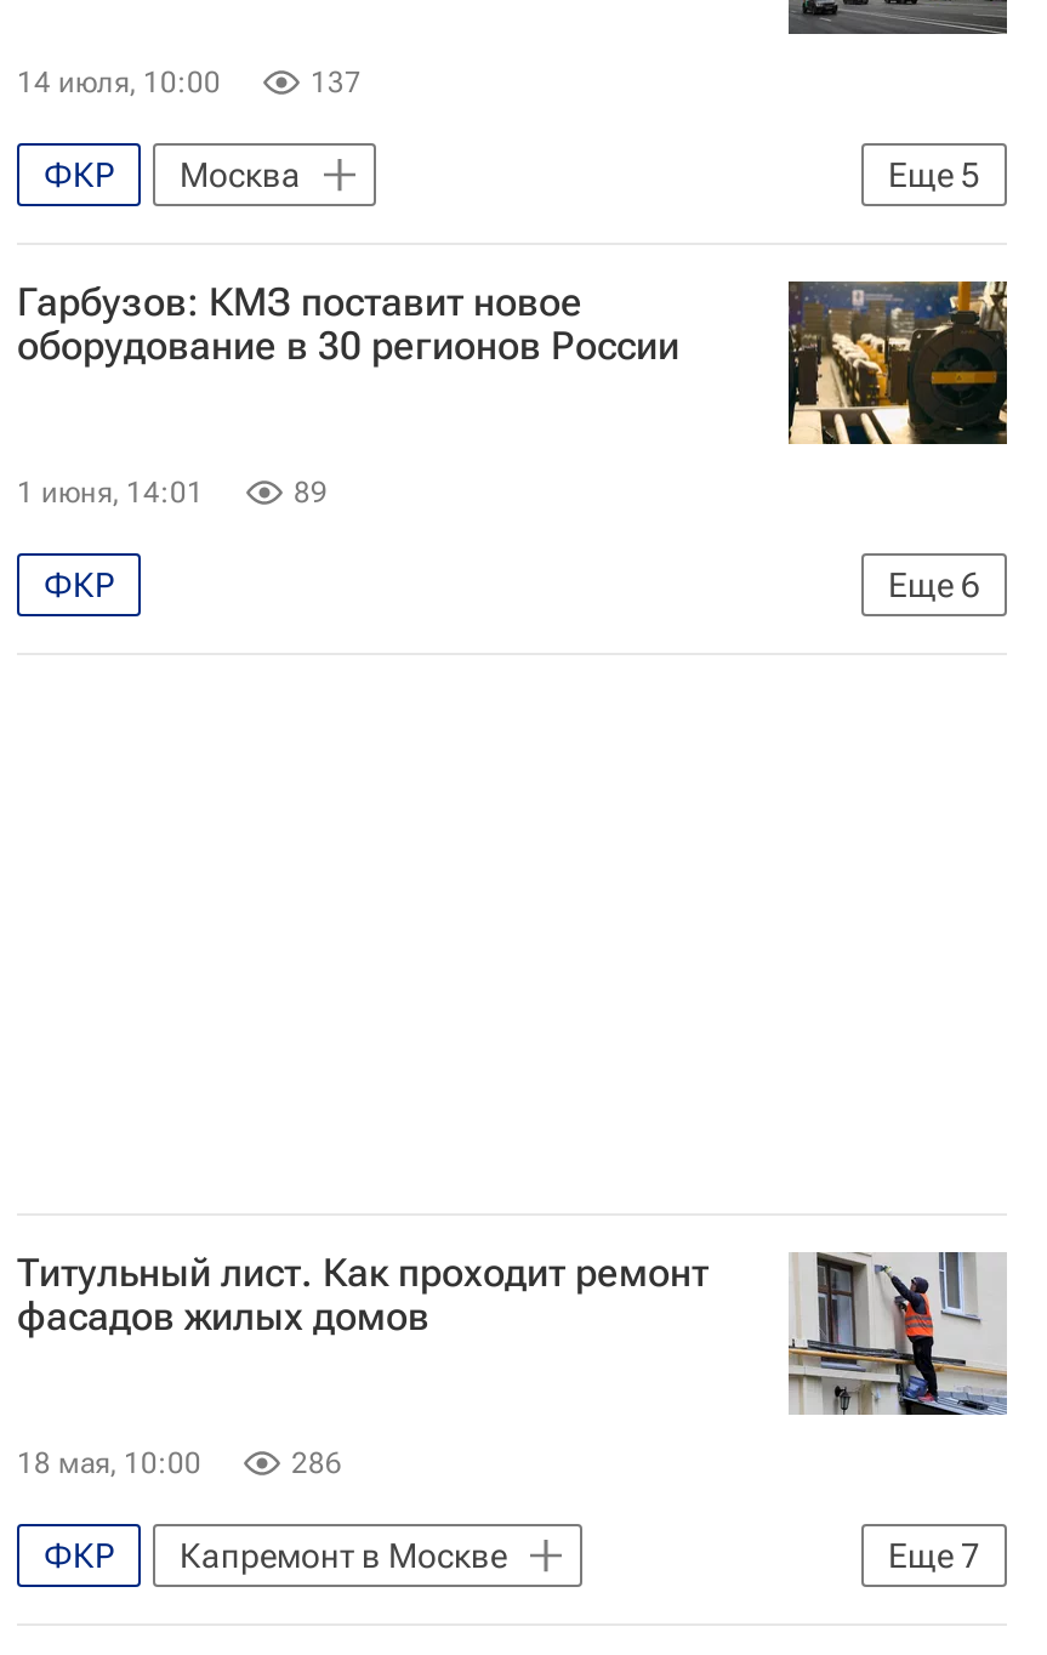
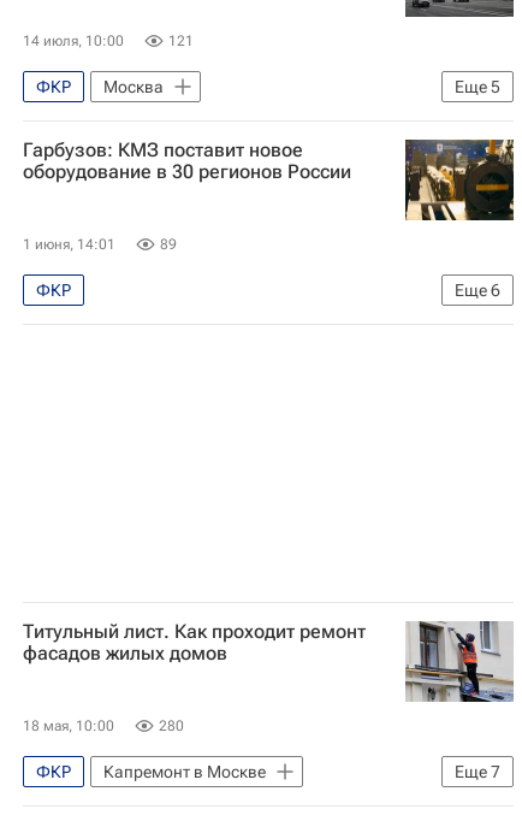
[311,64,362,98] 137 -> [168,32,194,49] 121
[291,1446,342,1480] 286 -> [159,717,184,734] 280

